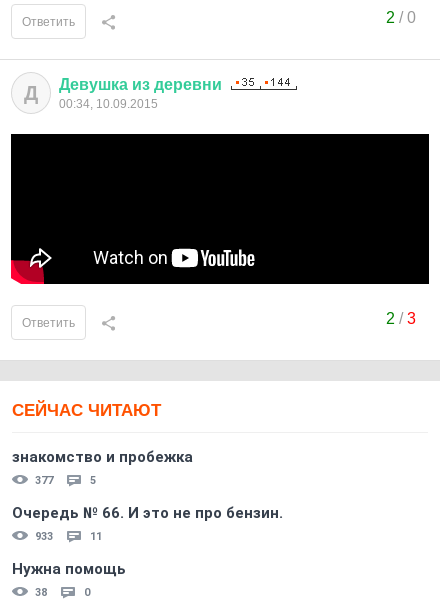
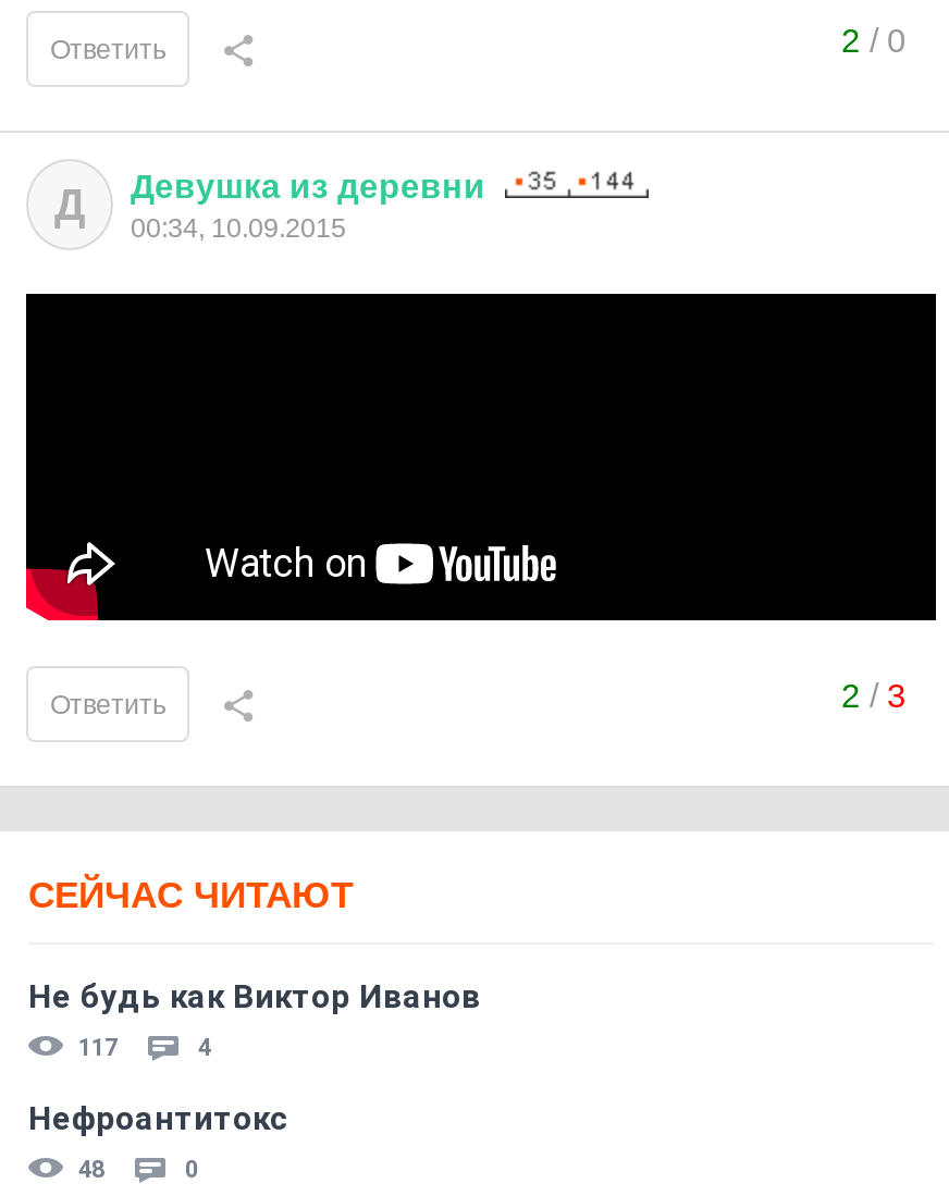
[12,448,283,599] знакомство и пробежка | 377 | 5 | Очередь № 66. И это не про бензин. | 933 | 11 | Нужна помощь | 38 -> [28,977,481,1184] Не будь как Виктор Иванов | 117 | 4 | Нефроантитокс | 48

